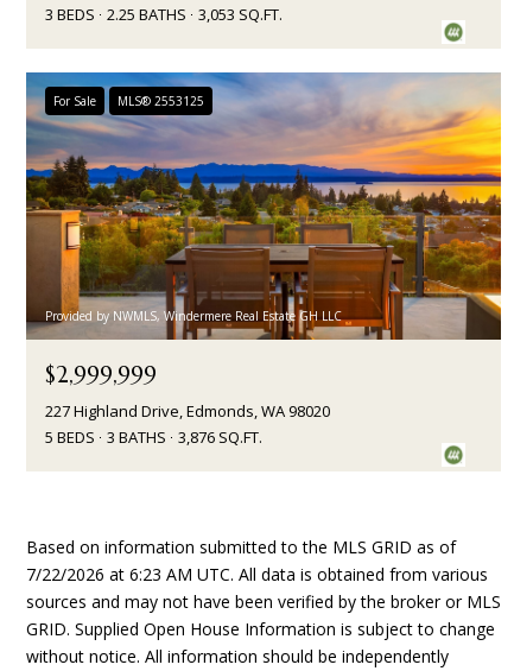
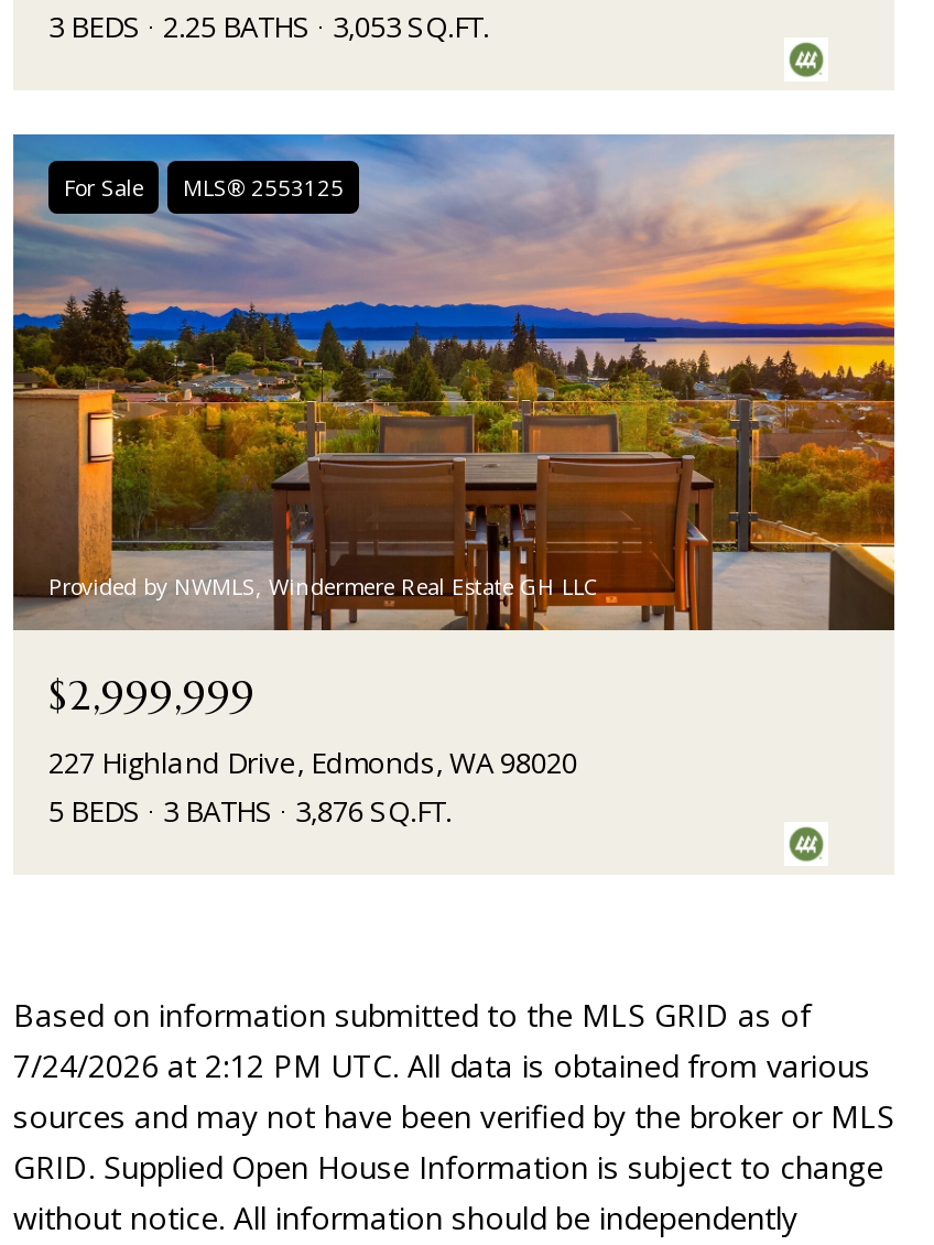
[26,563,488,585] 7/22/2026 at 6:23 AM UTC. All data is obtained from various -> [13,1044,870,1086] 7/24/2026 at 2:12 PM UTC. All data is obtained from various

